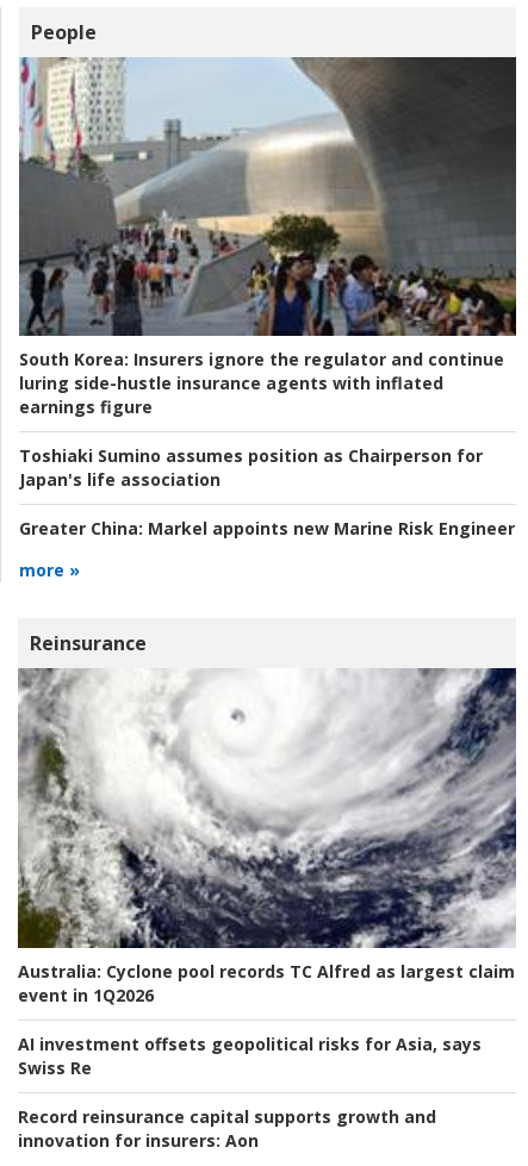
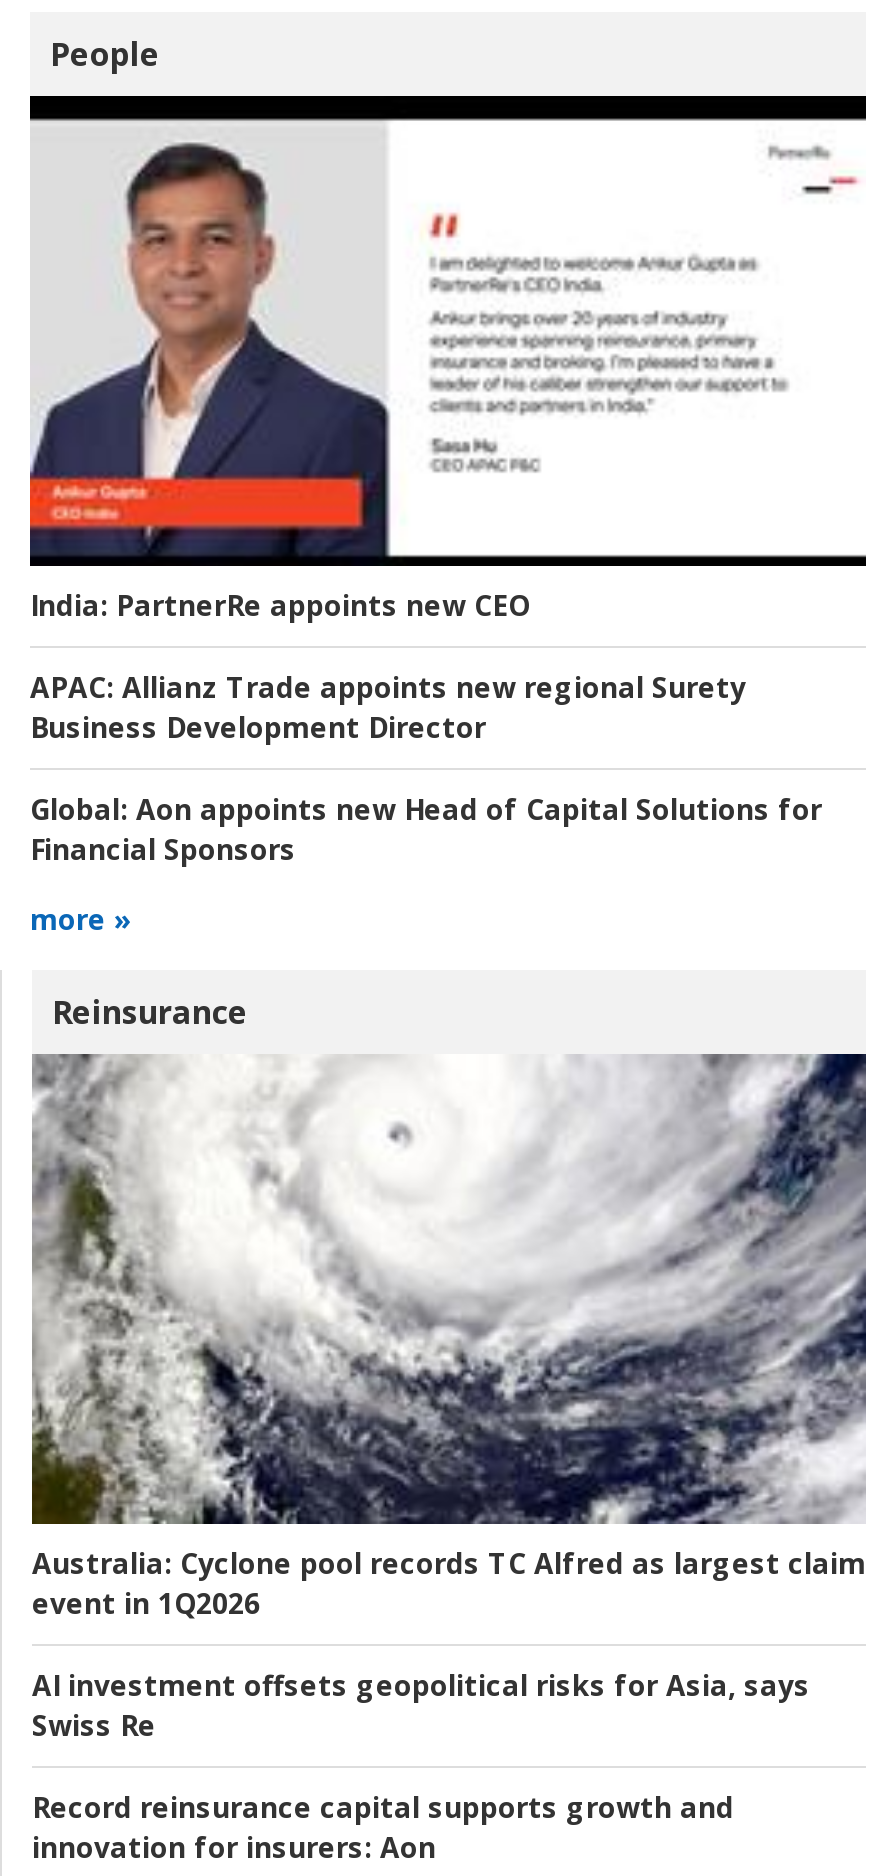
[18,56,517,418] [image] | South Korea: Insurers ignore the regulator and continue | luring side-hustle insurance agents with inflated | earnings figure -> [28,93,866,625] [image] | India: PartnerRe appoints new CEO
[19,444,483,491] Toshiaki Sumino assumes position as Chairperson for | Japan's life association -> [30,669,746,747] APAC: Allianz Trade appoints new regional Surety | Business Development Director
[19,517,515,540] Greater China: Markel appoints new Marine Risk Engineer -> [30,791,822,869] Global: Aon appoints new Head of Capital Solutions for | Financial Sponsors

